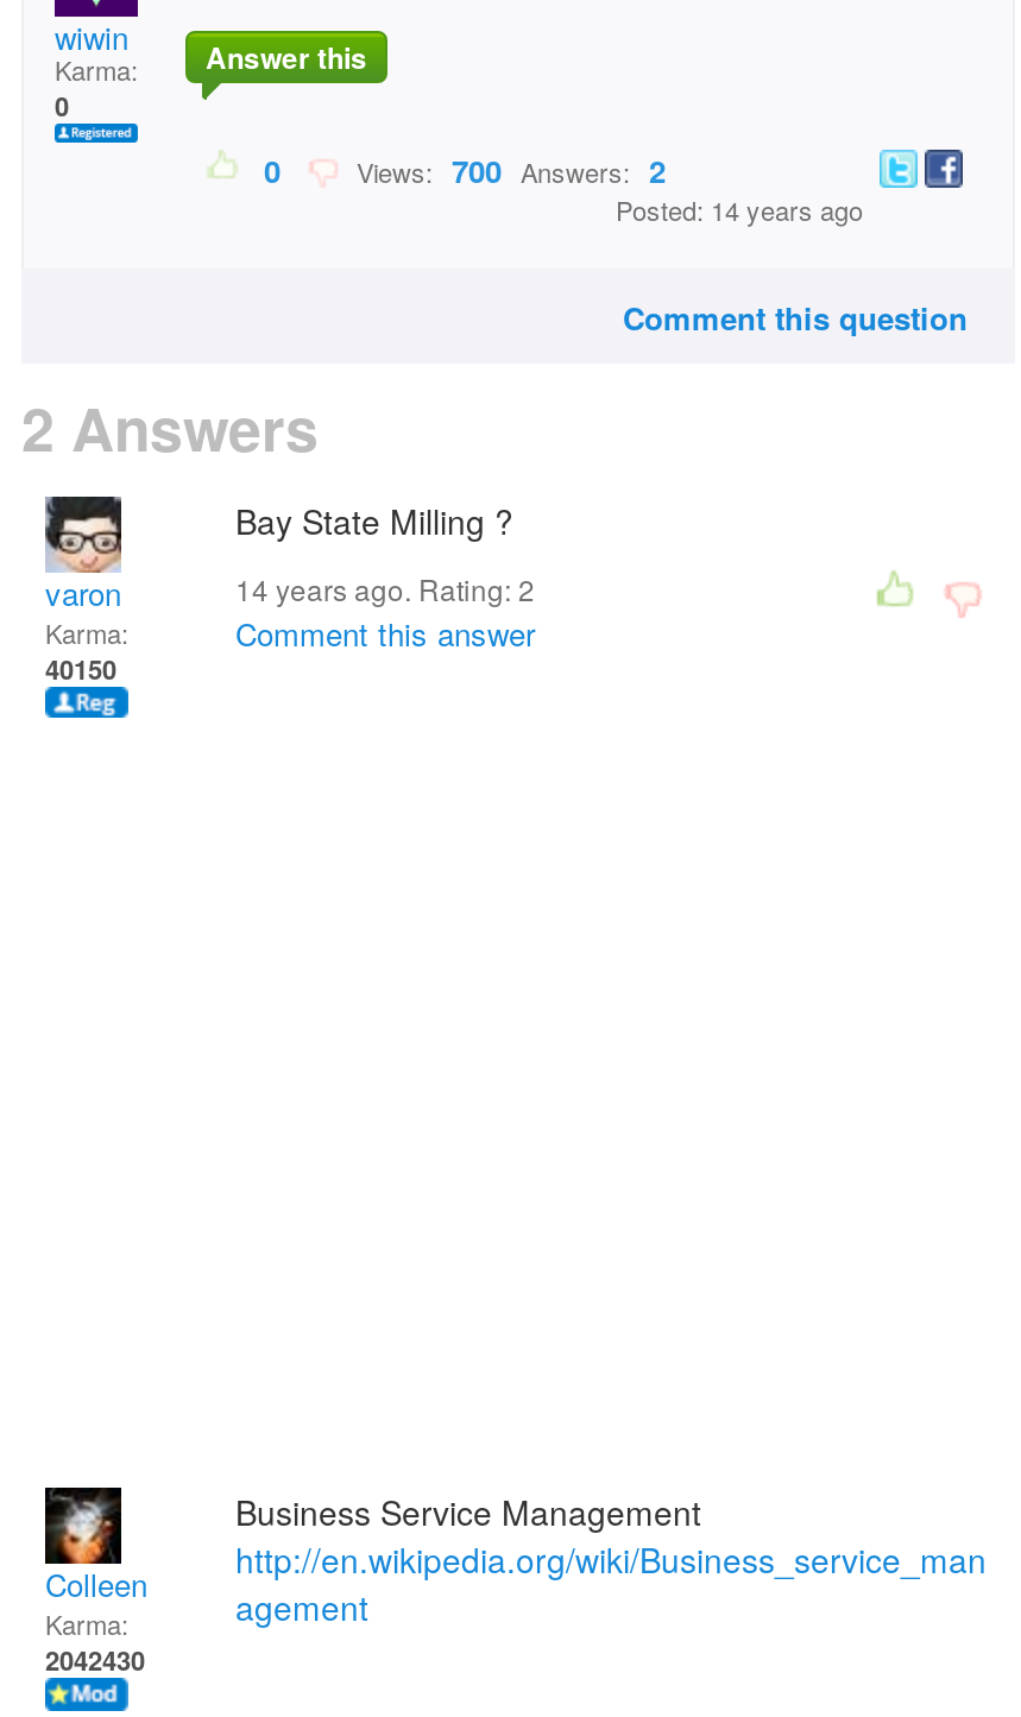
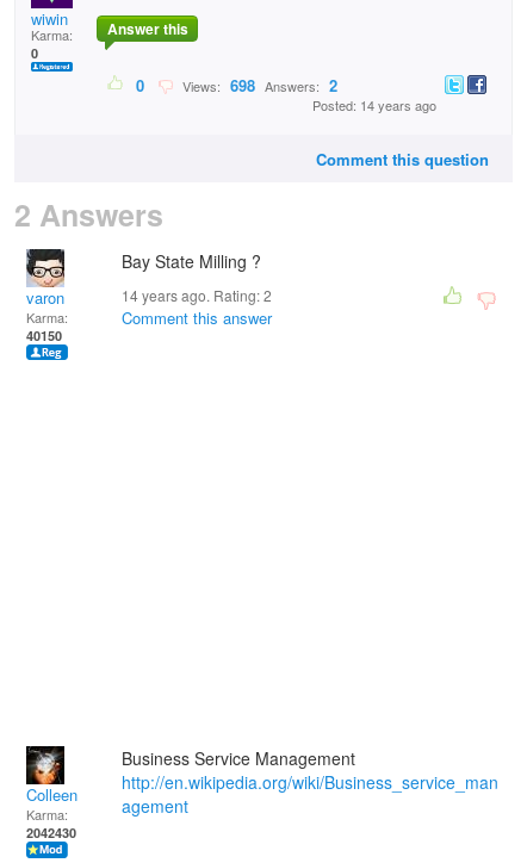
[342,148,666,193] Views: 700 Answers: 2 -> [175,74,337,97] Views: 698 Answers: 2

